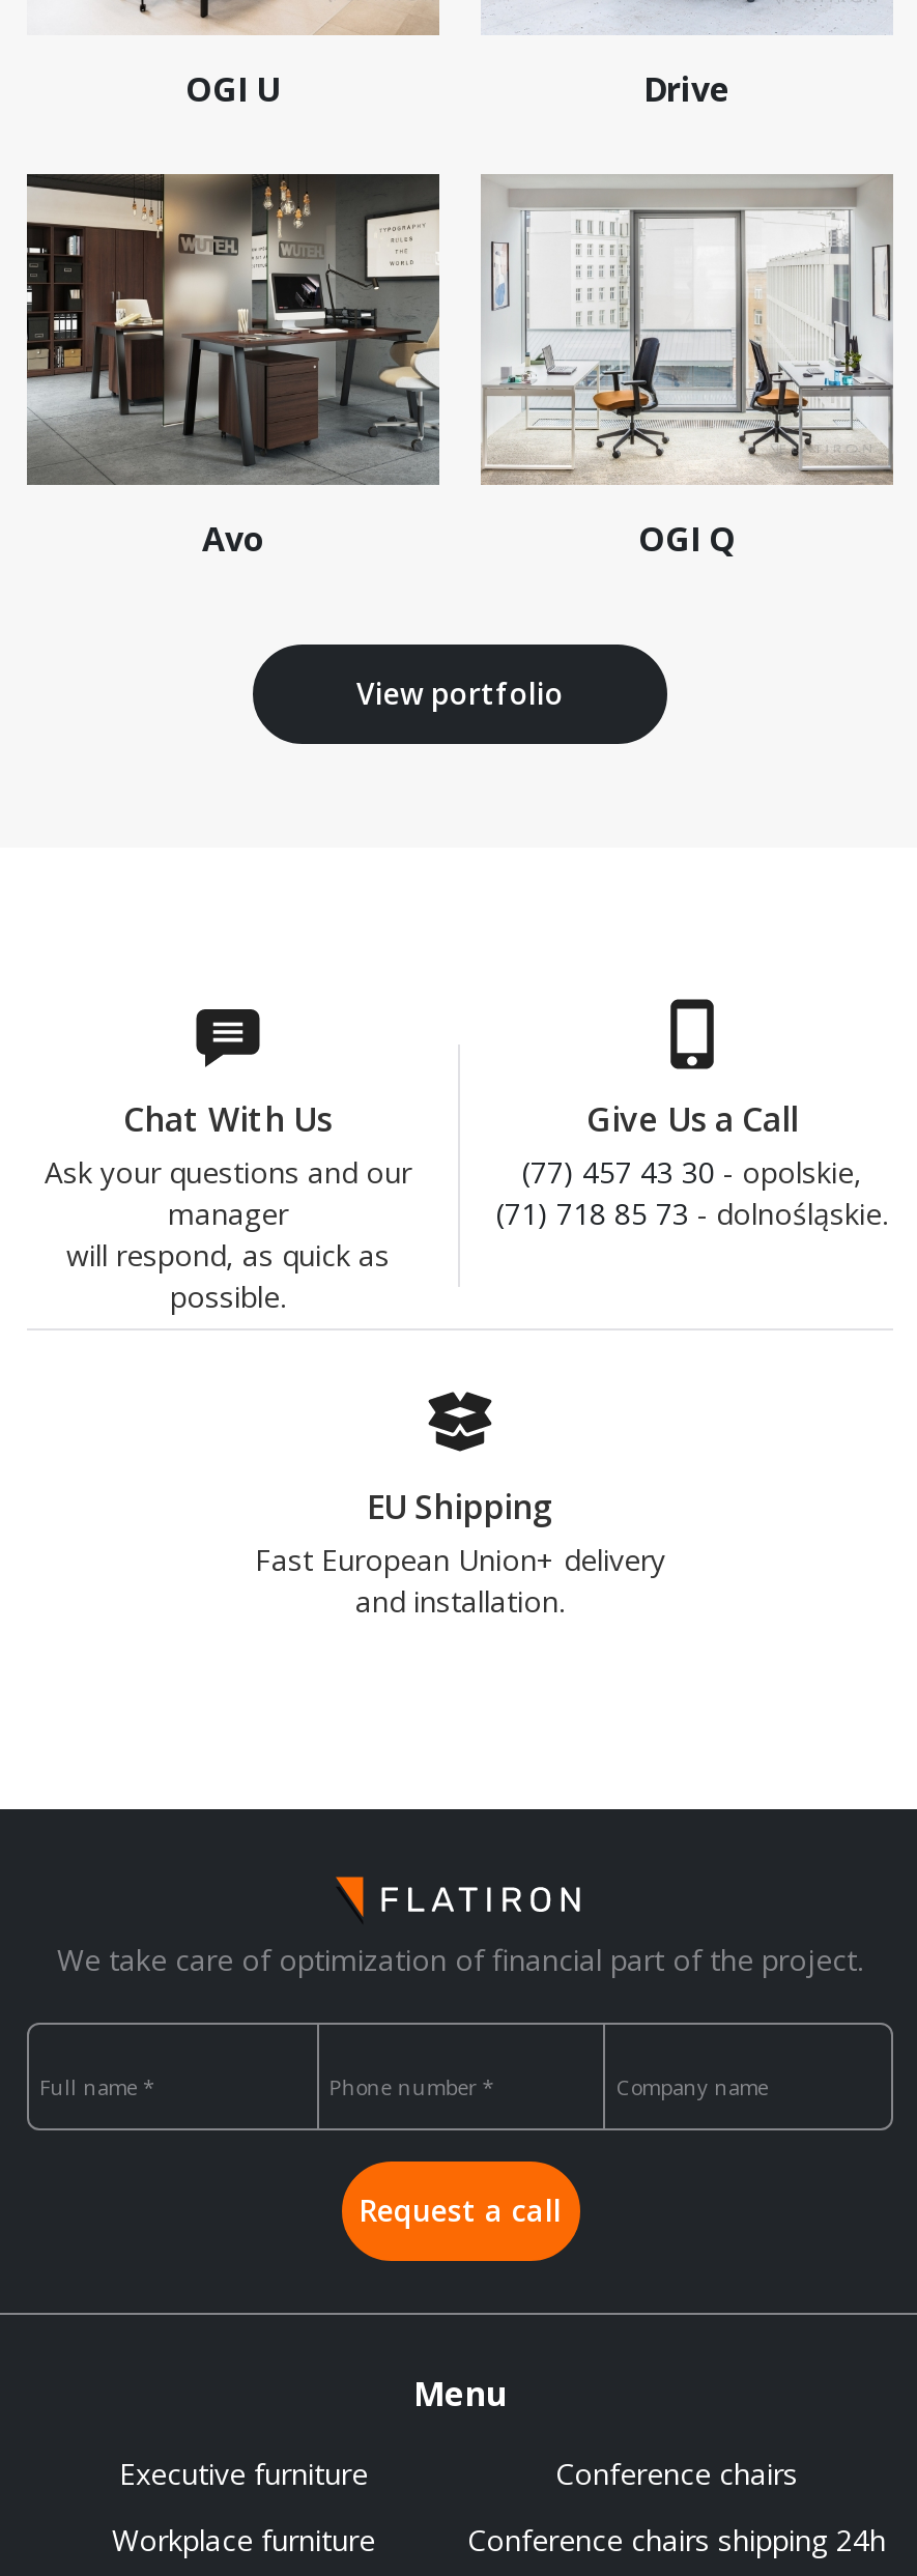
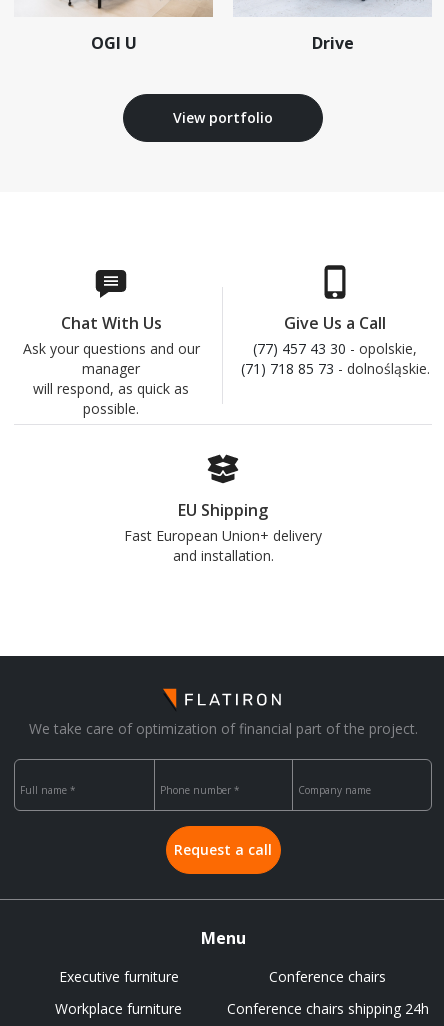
[25,172,736,562] [image] | Avo | OGI Q -> none
[481,174,895,485] [image] -> none

